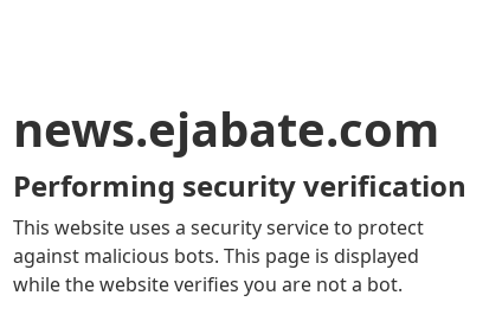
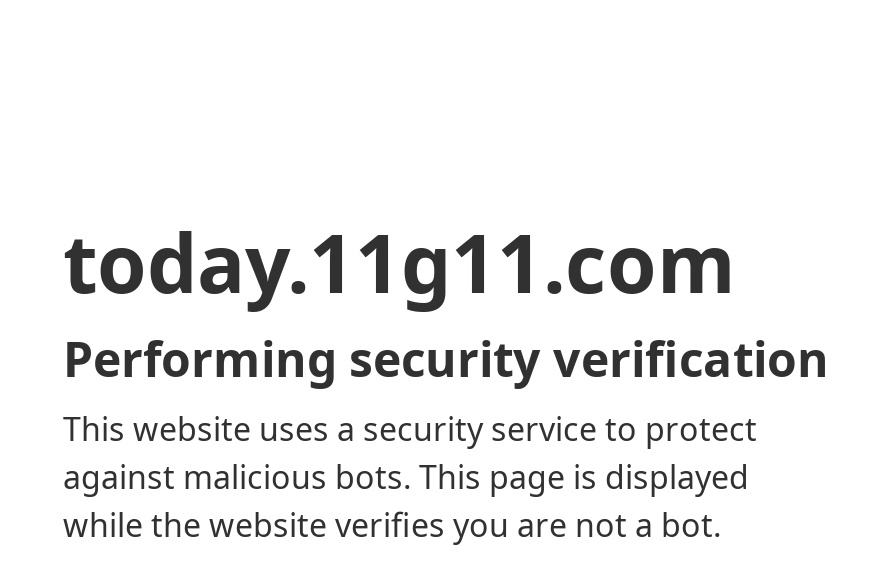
[13,96,439,161] news.ejabate.com -> [63,207,735,317] today.11g11.com

